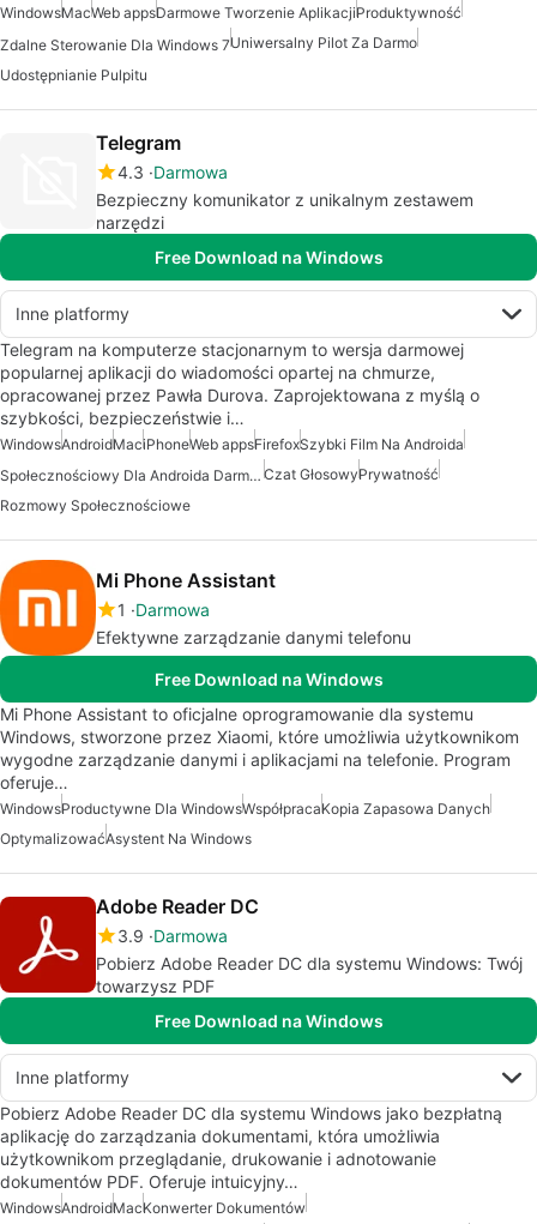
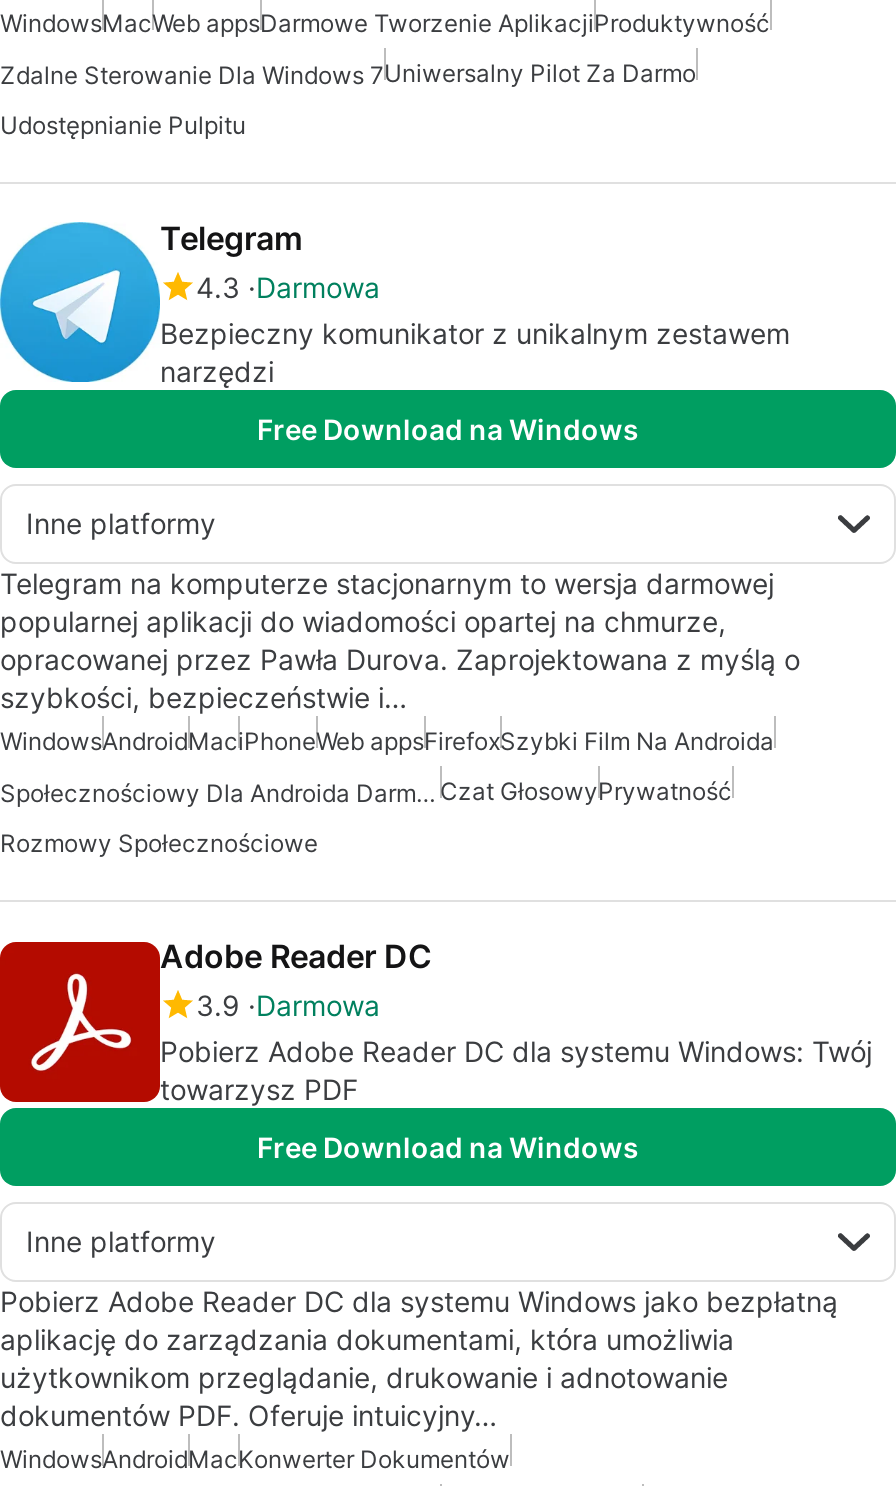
none -> [6,220,162,384] [image]
[0,559,533,847] [image] | Mi Phone Assistant | 1 Darmowa | Efektywne zarządzanie danymi telefonu | Free Download na Windows | Mi Phone Assistant to oficjalne oprogramowanie dla systemu | Windows, stworzone przez Xiaomi, które umożliwia użytkownikom | wygodne zarządzanie danymi i aplikacjami na telefonie. Program | oferuje… | WindowsProductywne Dla WindowsWspółpracaKopia Zapasowa Danych | OptymalizowaćAsystent Na Windows -> none

